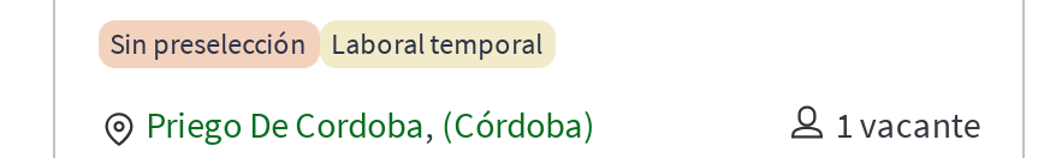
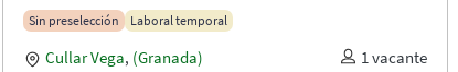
[146,102,596,148] Priego De Cordoba, (Córdoba) -> [45,47,203,67] Cullar Vega, (Granada)

